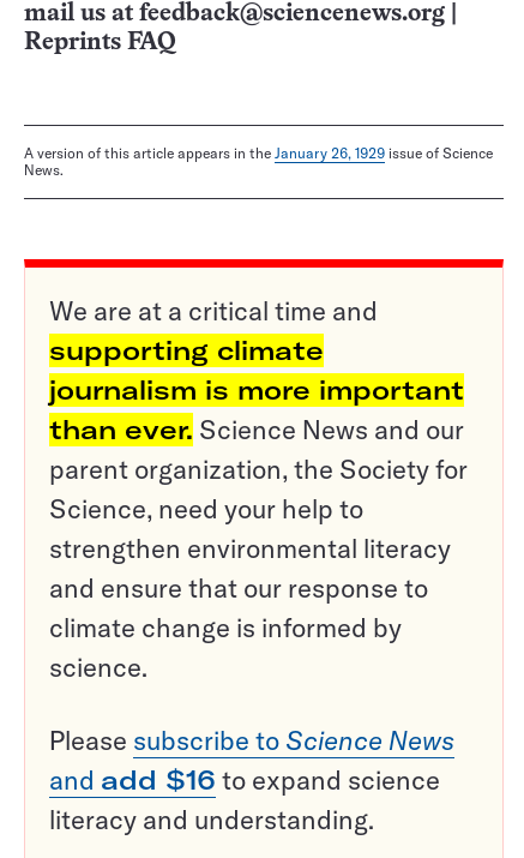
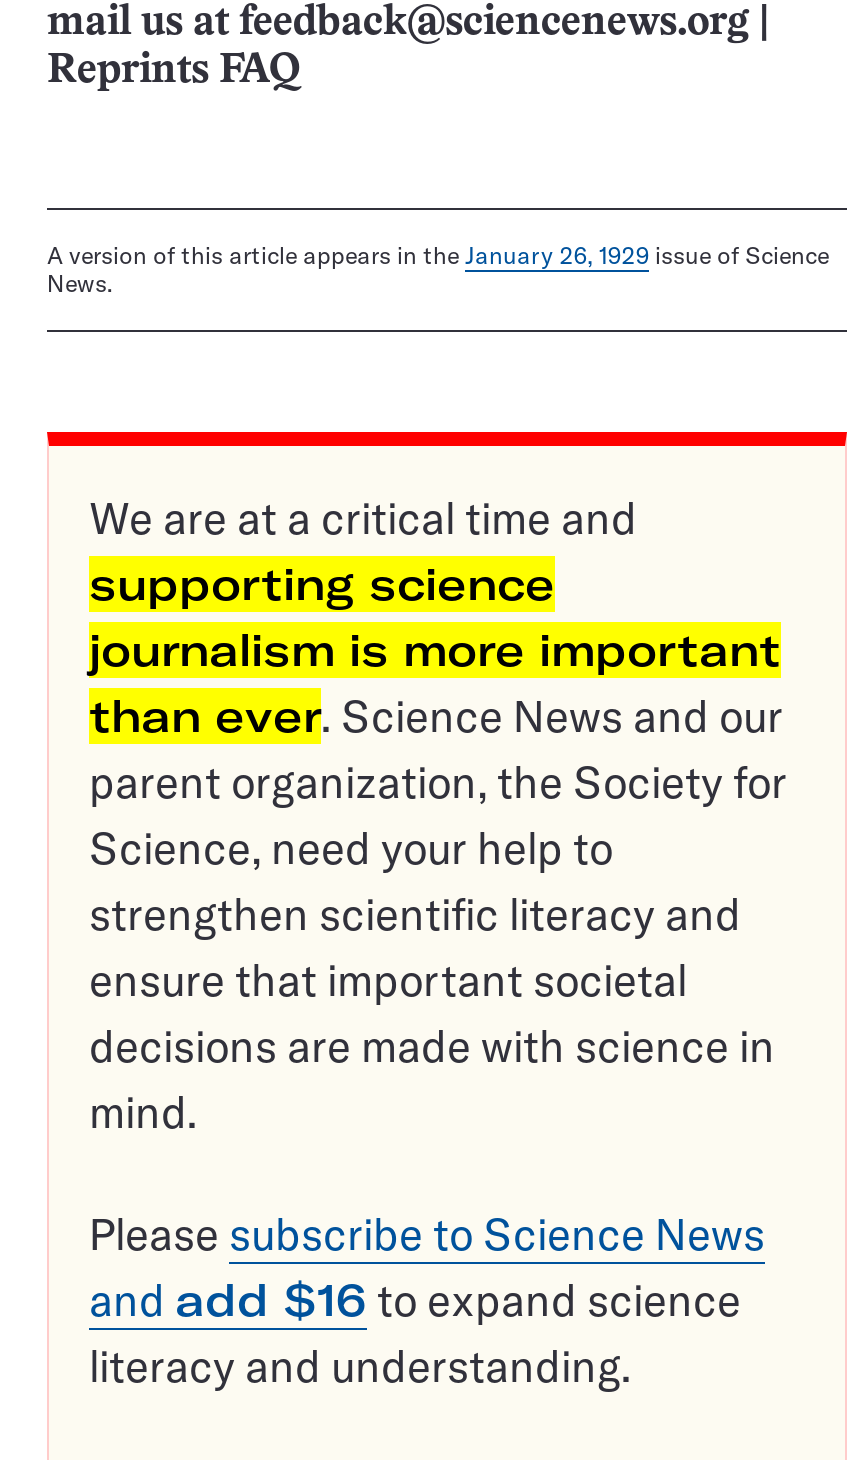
[49,334,324,368] supporting climate -> [89,557,555,613] supporting science
[49,532,451,684] strengthen environmental literacy | and ensure that our response to | climate change is informed by | science. -> [89,887,775,1141] strengthen scientific literacy and | ensure that important societal | decisions are made with science in | mind.

